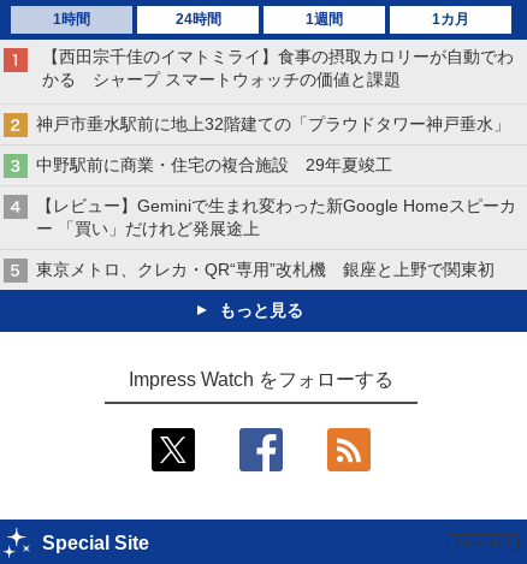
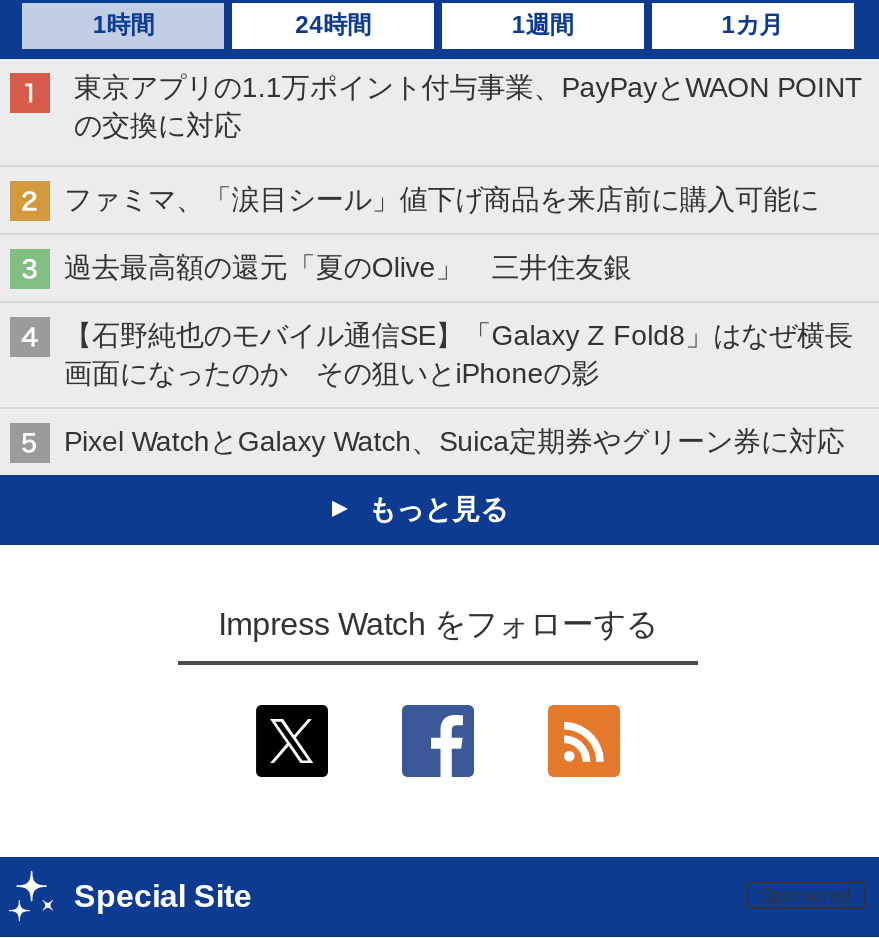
[42,46,513,89] 【西田宗千佳のイマトミライ】食事の摂取カロリーが自動でわ | かる シャープ スマートウォッチの価値と課題 -> [74,71,863,141] 東京アプリの1.1万ポイント付与事業、PayPayとWAON POINT | の交換に対応
[36,114,510,133] 神戸市垂水駅前に地上32階建ての「プラウドタワー神戸垂水」 -> [64,183,819,215] ファミマ、「涙目シール」値下げ商品を来店前に購入可能に
[36,155,392,174] 中野駅前に商業・住宅の複合施設 29年夏竣工 -> [64,251,631,283] 過去最高額の還元「夏のOlive」 三井住友銀
[36,196,516,238] 【レビュー】Geminiで生まれ変わった新Google Homeスピーカ | ー 「買い」だけれど発展途上 -> [64,319,853,389] 【石野純也のモバイル通信SE】「Galaxy Z Fold8」はなぜ横長 | 画面になったのか その狙いとiPhoneの影
[36,259,494,279] 東京メトロ、クレカ・QR“専用”改札機 銀座と上野で関東初 -> [64,425,845,457] Pixel WatchとGalaxy Watch、Suica定期券やグリーン券に対応

